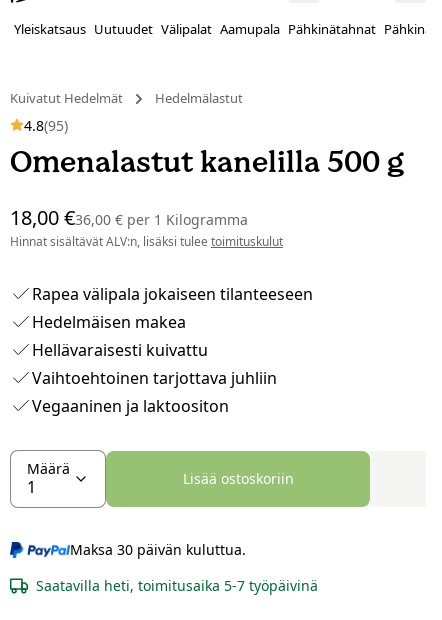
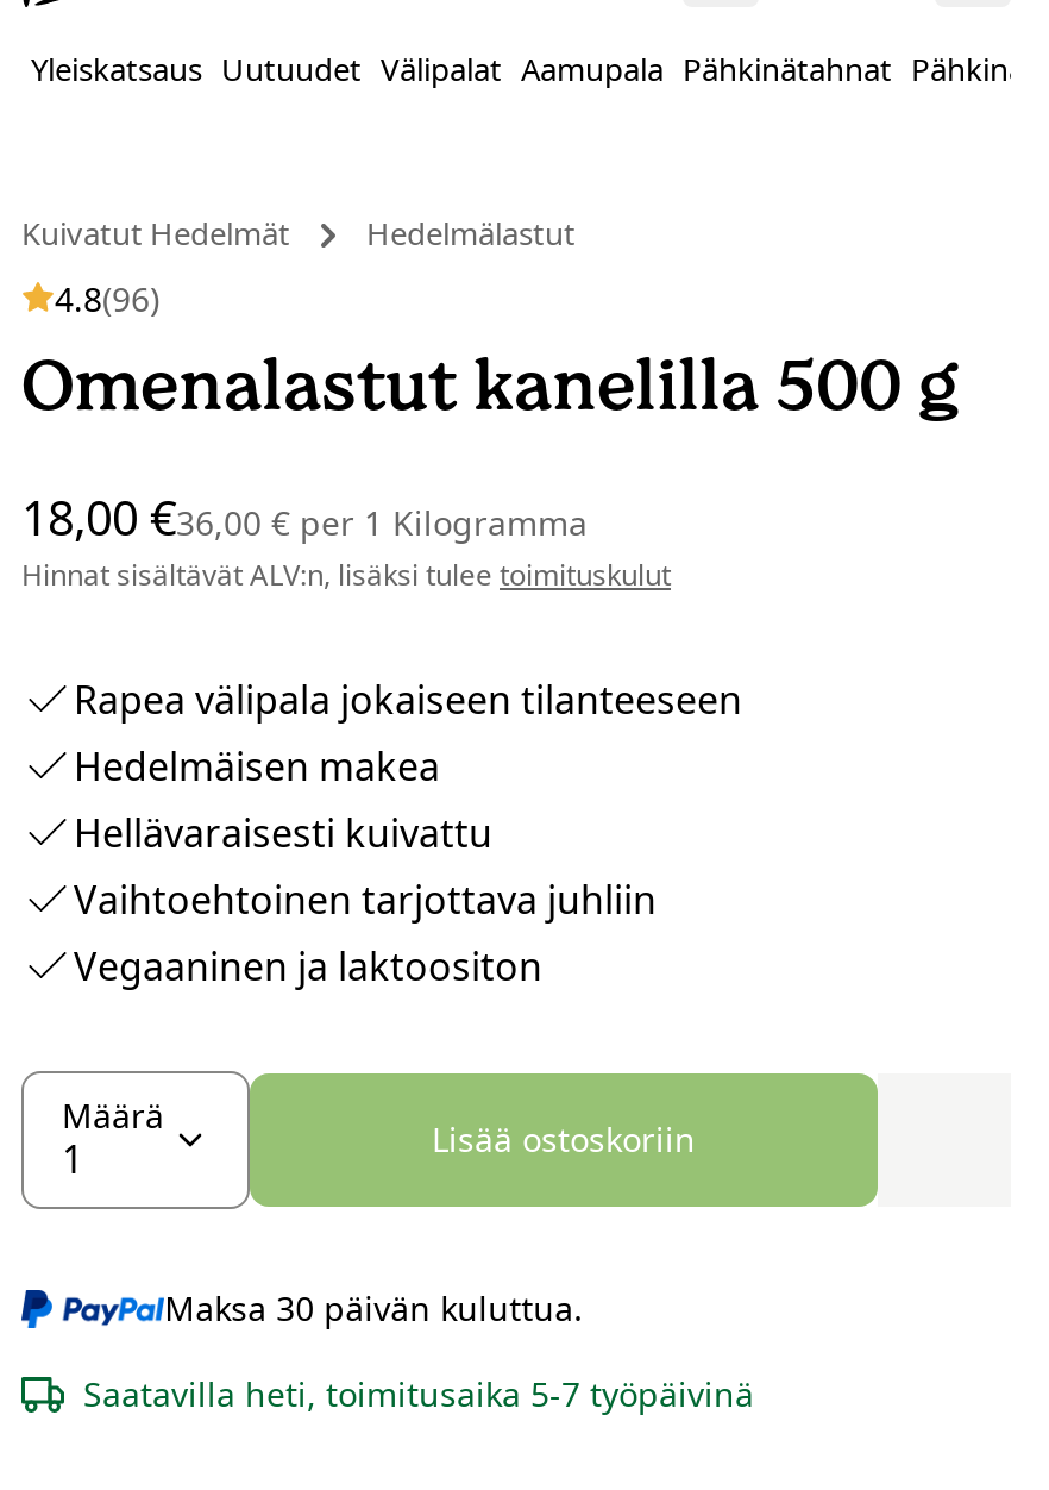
[24,116,68,135] 4.8(95) -> [55,276,159,321] 4.8(96)

